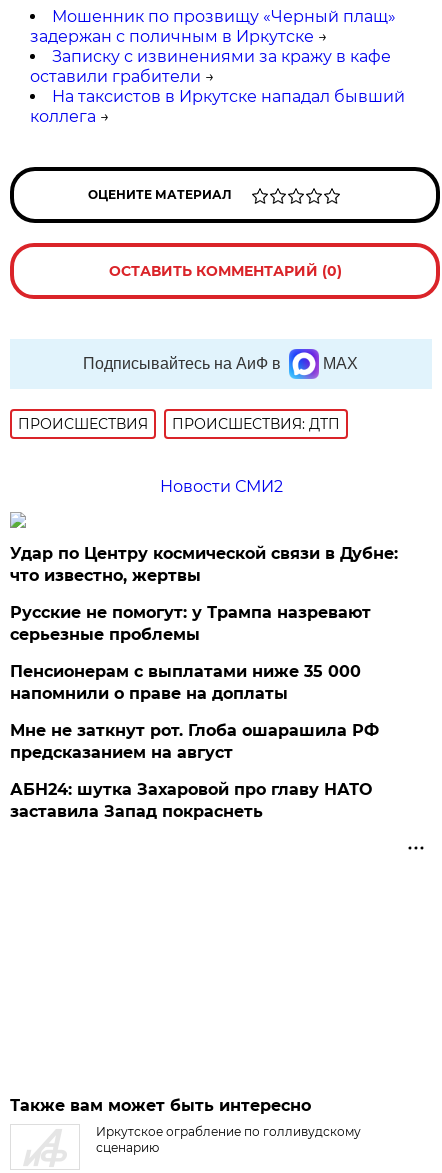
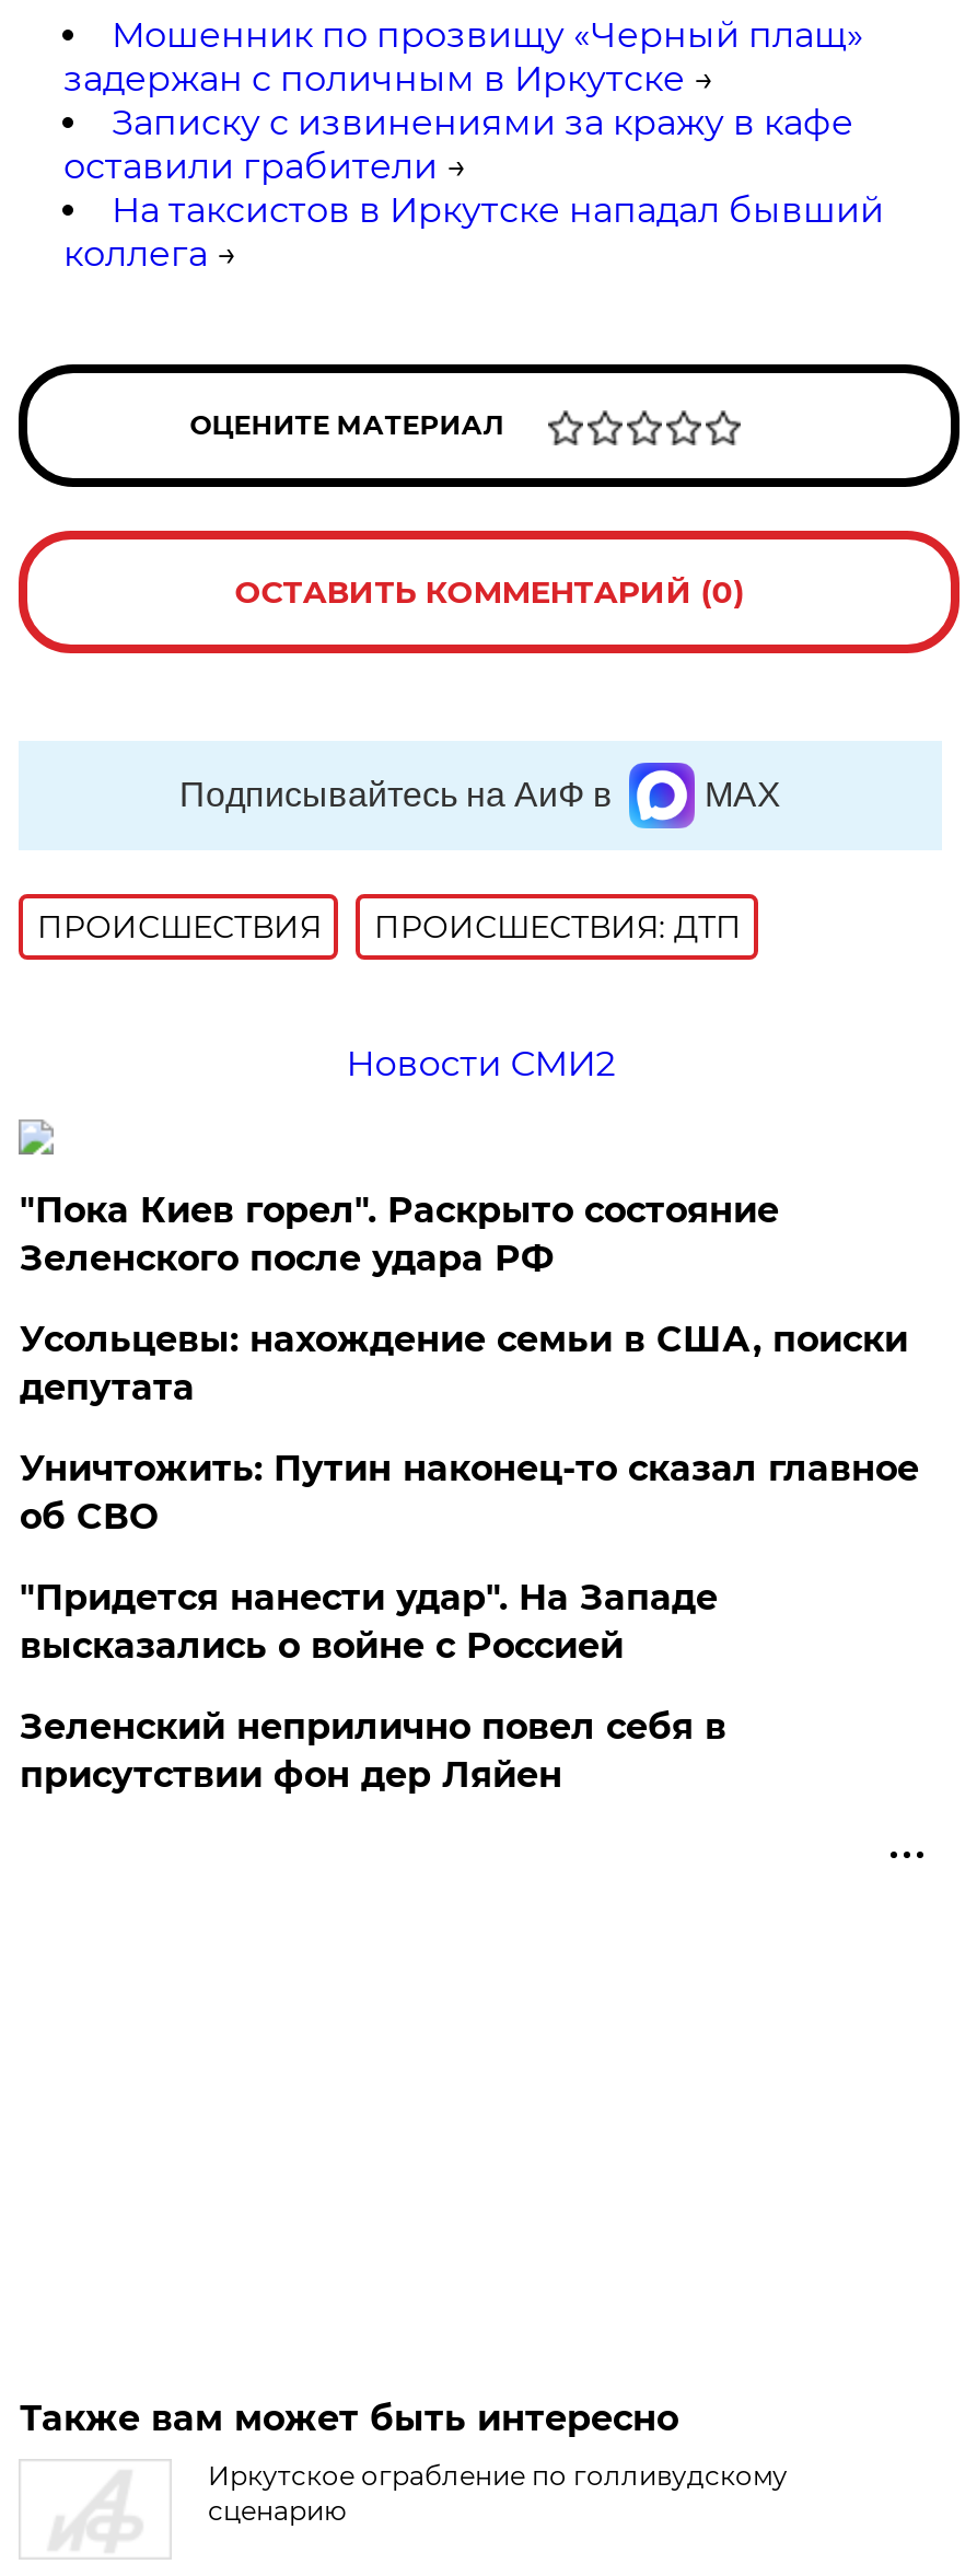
[10,544,398,585] Удар по Центру космической связи в Дубне: | что известно, жертвы -> [19,1190,779,1279] "Пока Киев горел". Раскрыто состояние | Зеленского после удара РФ
[10,603,371,644] Русские не помогут: у Трампа назревают | серьезные проблемы -> [19,1319,908,1408] Усольцевы: нахождение семьи в США, поиски | депутата
[10,662,361,703] Пенсионерам с выплатами ниже 35 000 | напомнили о праве на доплаты -> [19,1448,919,1538] Уничтожить: Путин наконец-то сказал главное | об СВО
[10,721,379,762] Мне не заткнут рот. Глоба ошарашила РФ | предсказанием на август -> [19,1577,717,1667] "Придется нанести удар". На Западе | высказались о войне с Россией
[10,780,372,821] АБН24: шутка Захаровой про главу НАТО | заставила Запад покраснеть -> [19,1706,726,1796] Зеленский неприлично повел cебя в | присутствии фон дер Ляйен

